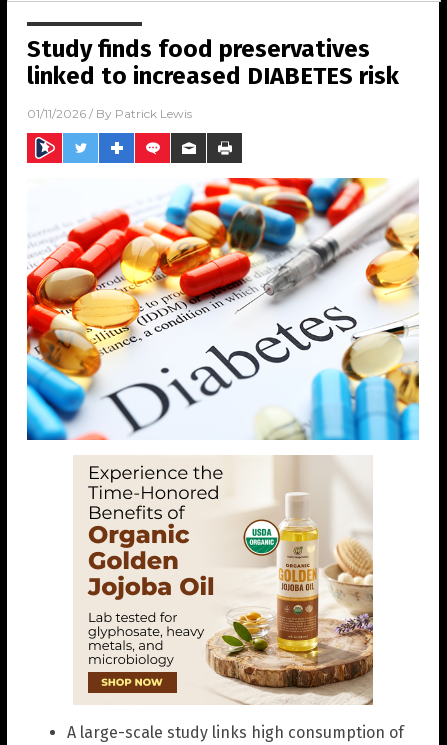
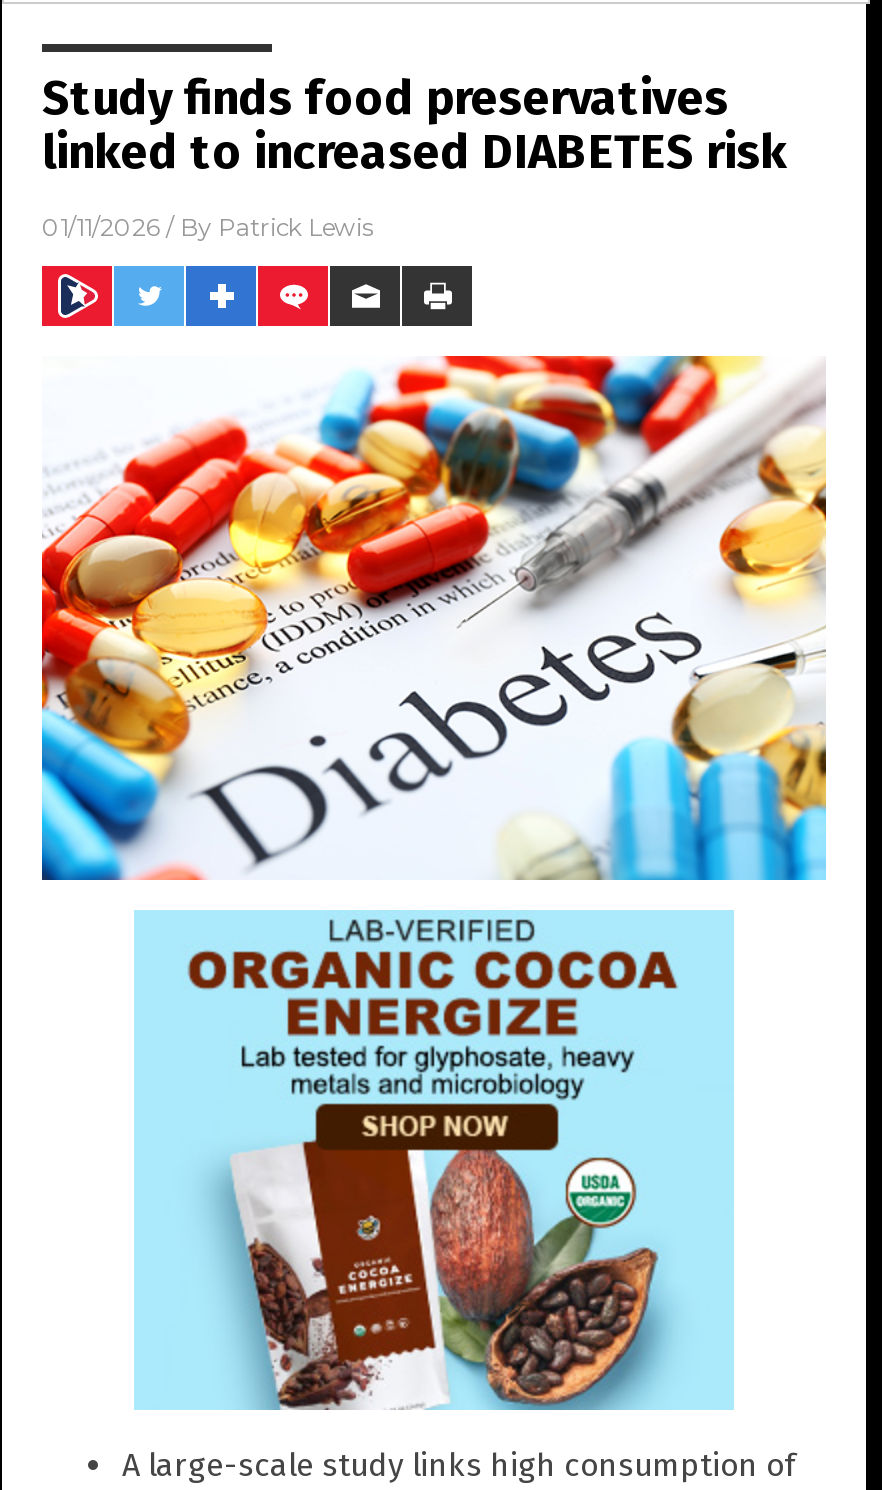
[74,455,374,706] [image] -> [134,910,734,1412] [image]

